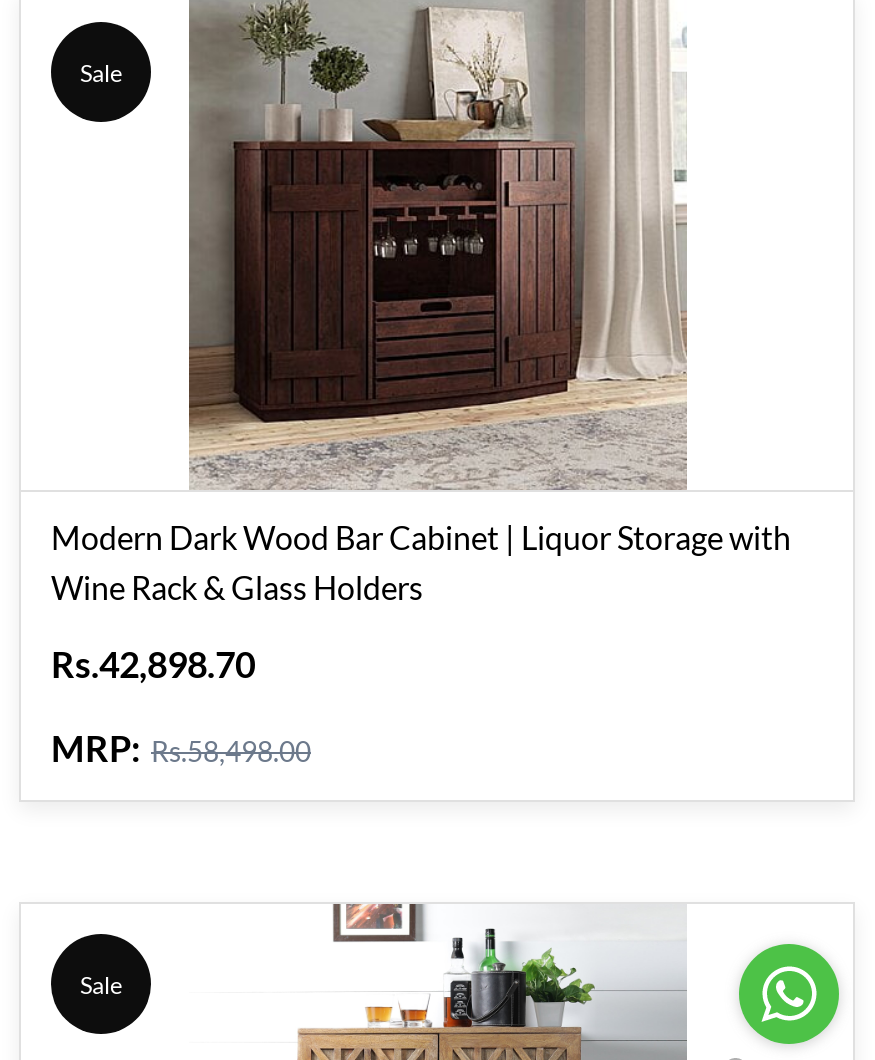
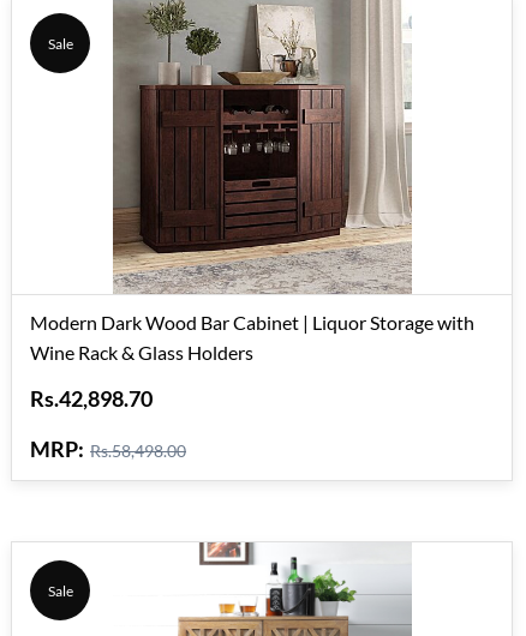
[737,942,841,1046] [image] -> none

